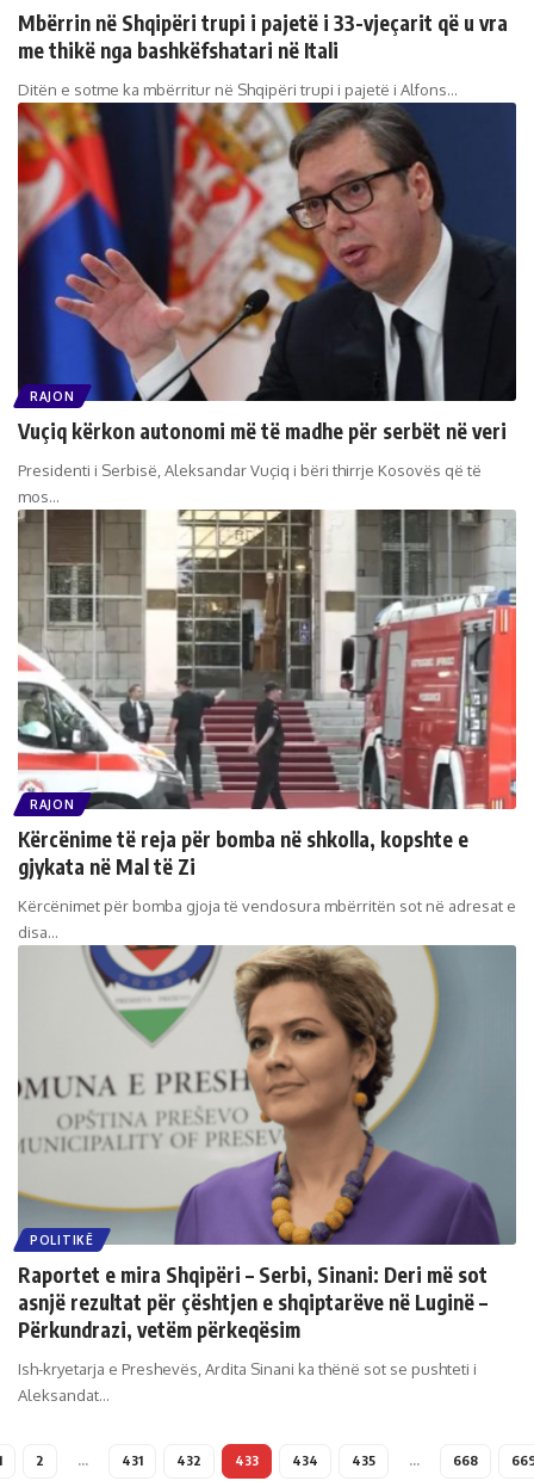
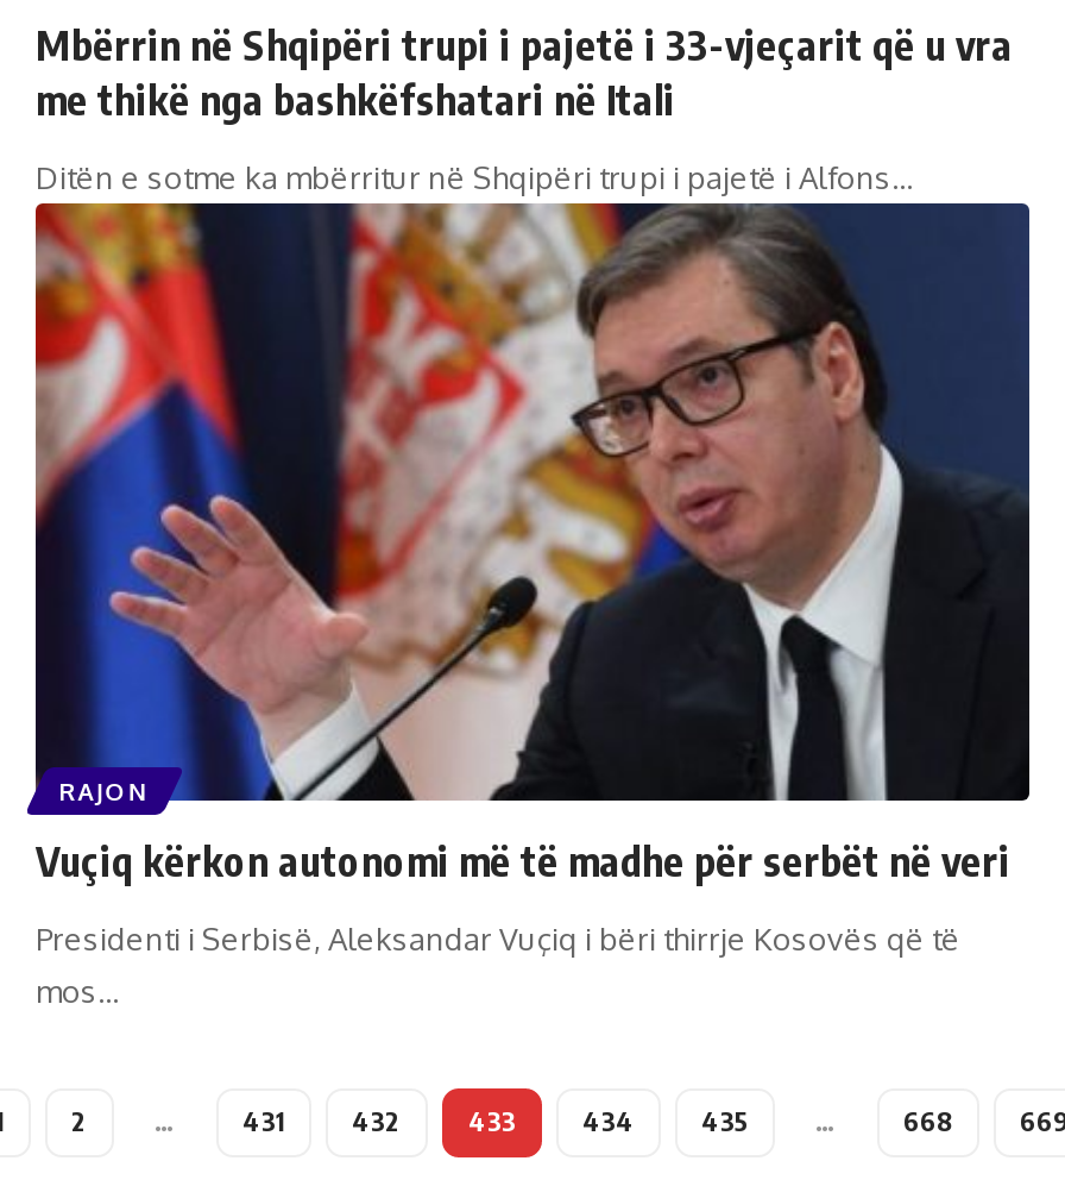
[12,508,517,942] [image] | RAJON | Kërcënime të reja për bomba në shkolla, kopshte e | gjykata në Mal të Zi | Kërcënimet për bomba gjoja të vendosura mbërritën sot në adresat e | disa… -> none
[12,944,517,1405] [image] | POLITIKË | Raportet e mira Shqipëri – Serbi, Sinani: Deri më sot | asnjë rezultat për çështjen e shqiptarëve në Luginë – | Përkundrazi, vetëm përkeqësim | Ish-kryetarja e Preshevës, Ardita Sinani ka thënë sot se pushteti i | Aleksandat… -> none

